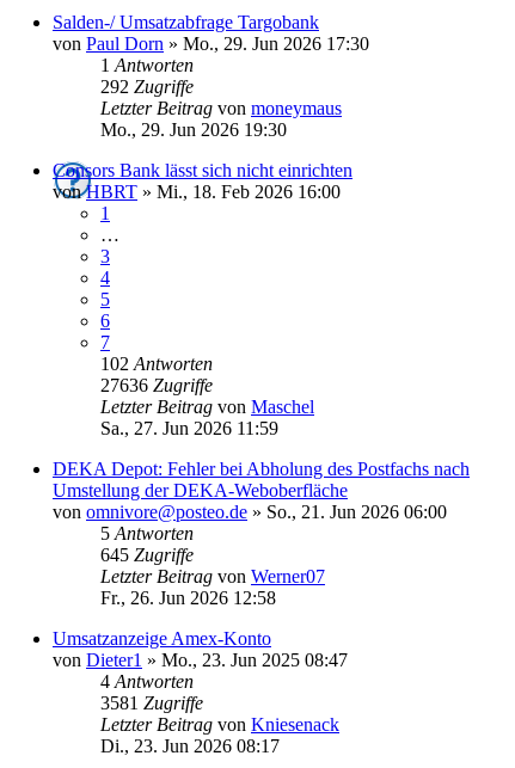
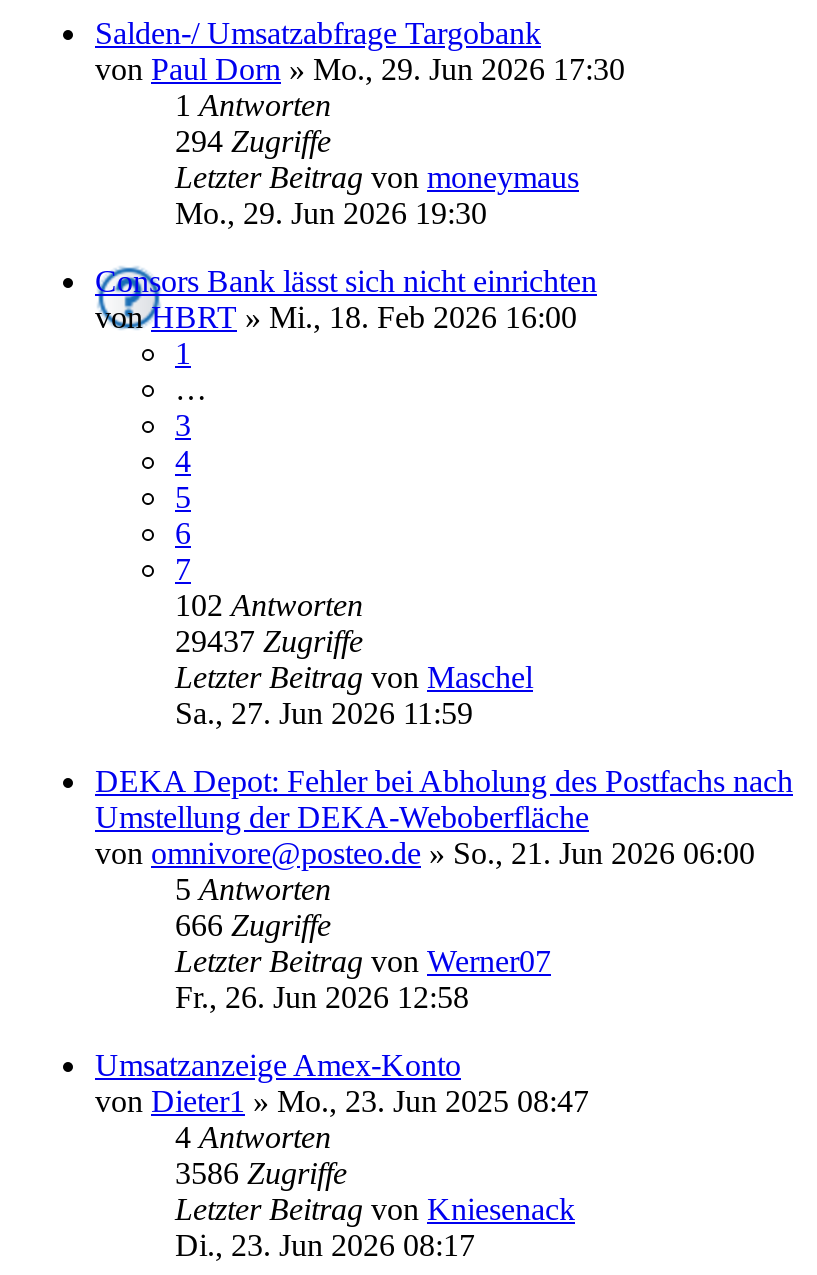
[100,76,194,97] 292 Zugriffe -> [175,124,331,158] 294 Zugriffe
[100,375,213,395] 27636 Zugriffe -> [175,624,363,658] 29437 Zugriffe
[100,545,194,565] 645 Zugriffe -> [175,908,331,942] 666 Zugriffe
[100,693,203,713] 3581 Zugriffe -> [175,1156,347,1190] 3586 Zugriffe

